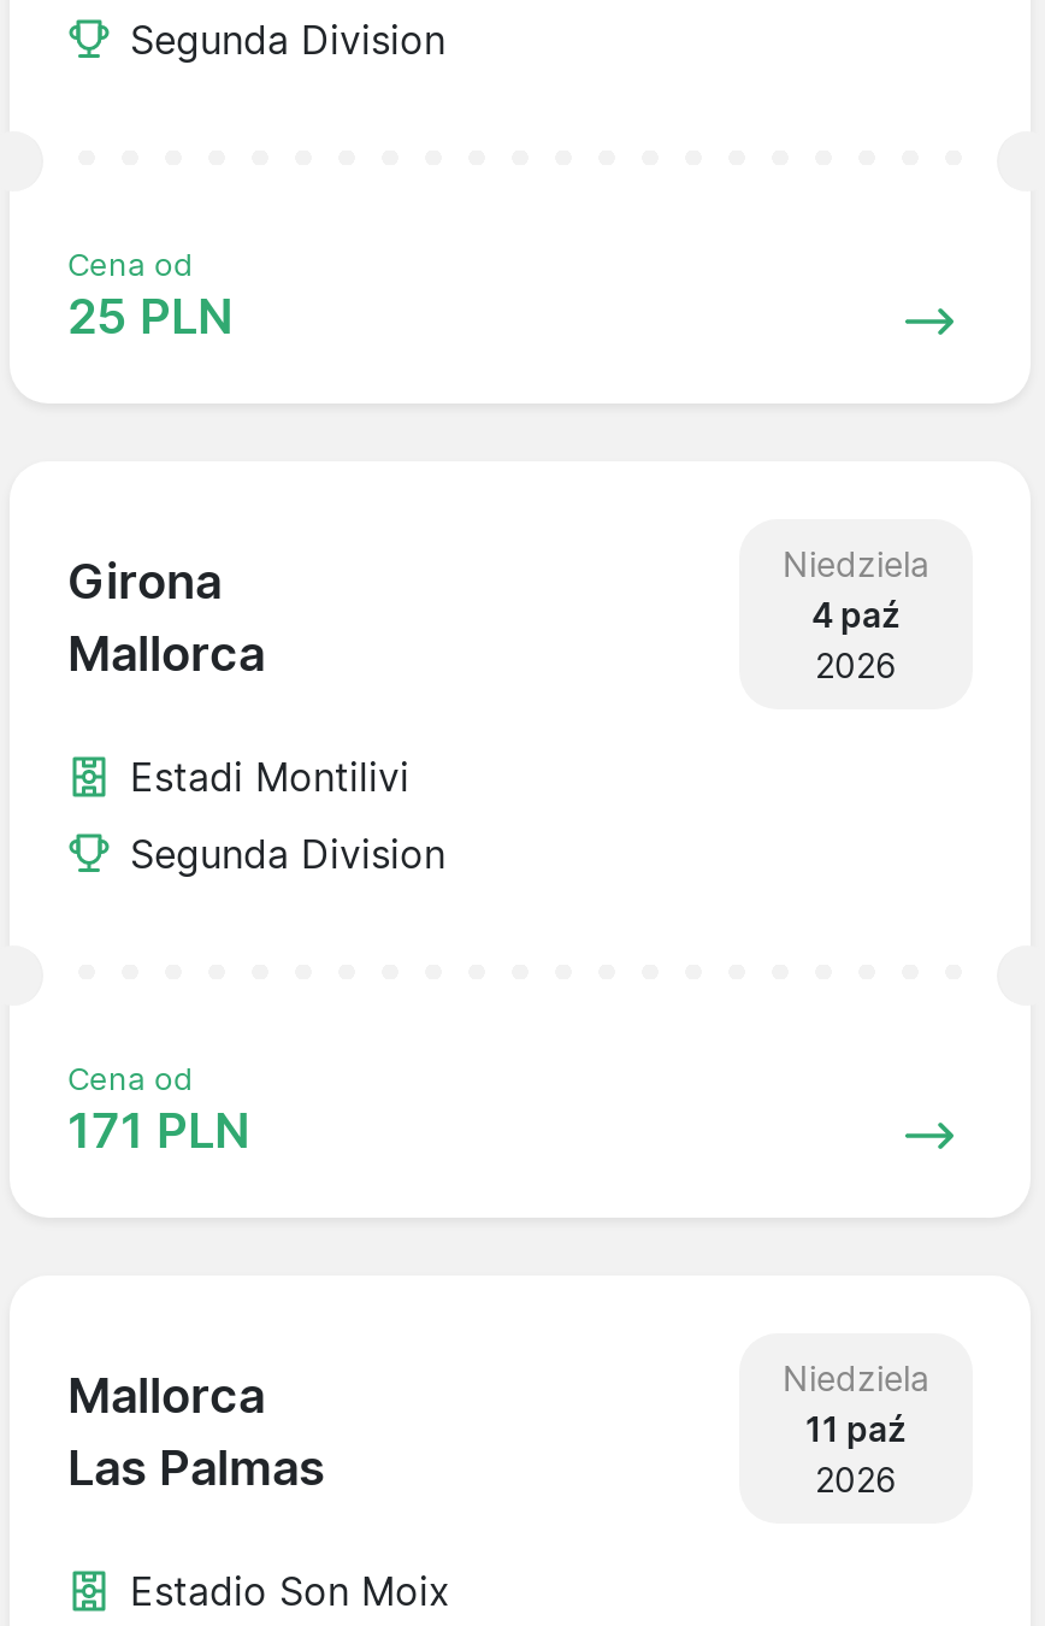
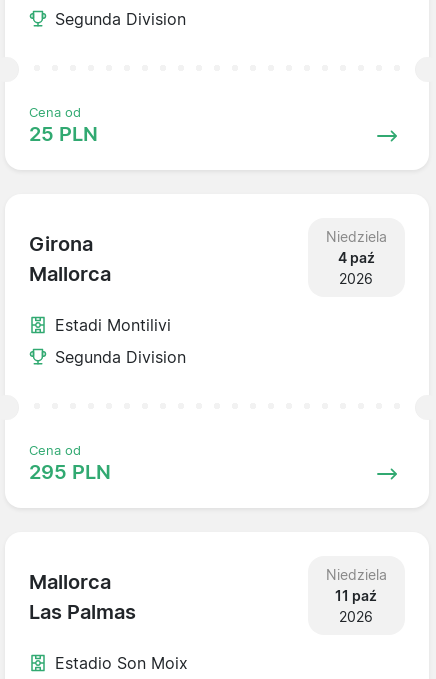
[67,1101,250,1159] 171 PLN -> [29,460,111,484] 295 PLN

